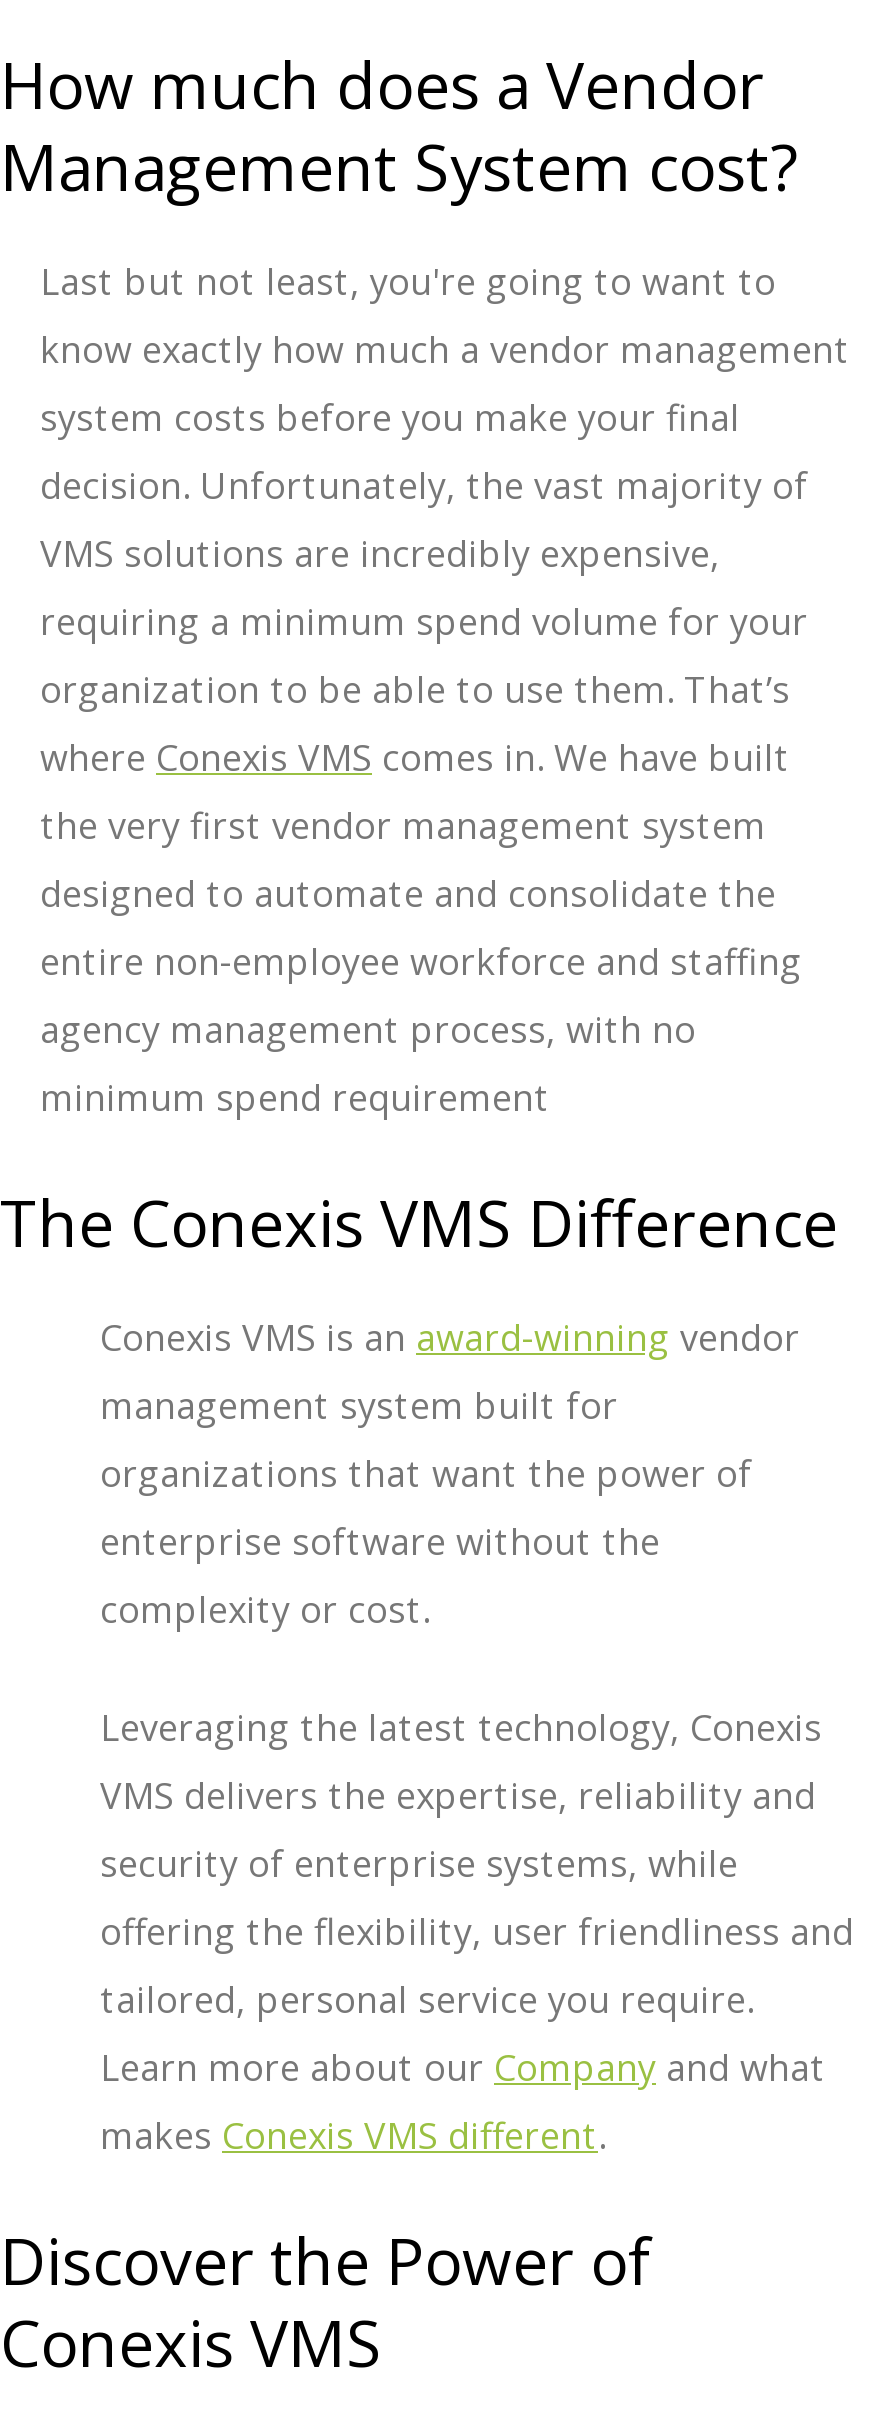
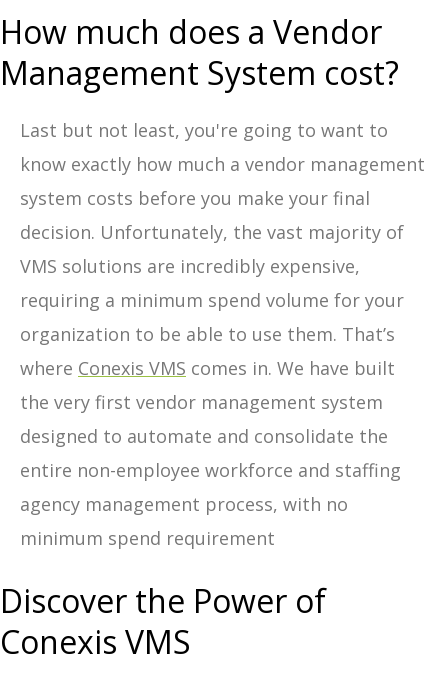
[0,1179,854,2159] The Conexis VMS Difference | Conexis VMS is an award-winning vendor | management system built for | organizations that want the power of | enterprise software without the | complexity or cost. | Leveraging the latest technology, Conexis | VMS delivers the expertise, reliability and | security of enterprise systems, while | offering the flexibility, user friendliness and | tailored, personal service you require. | Learn more about our Company and what | makes Conexis VMS different. -> none

